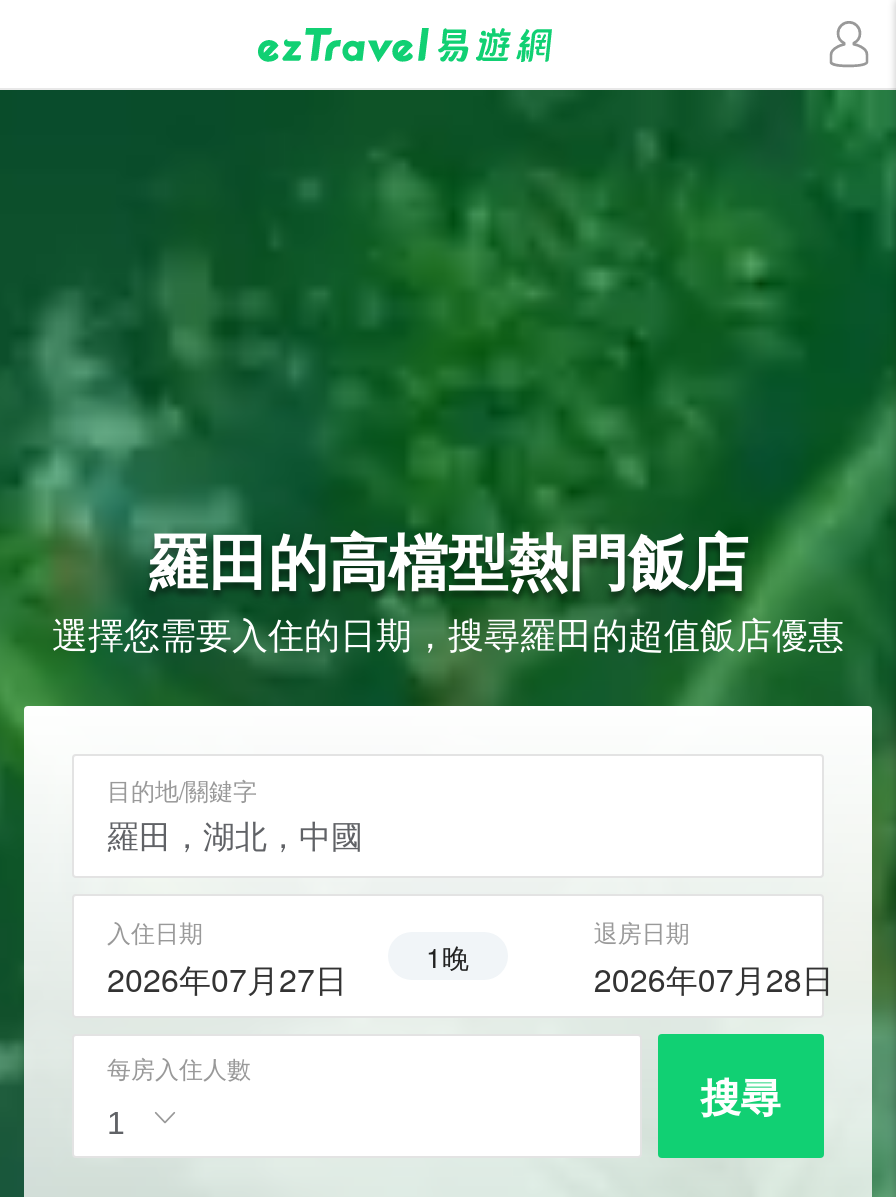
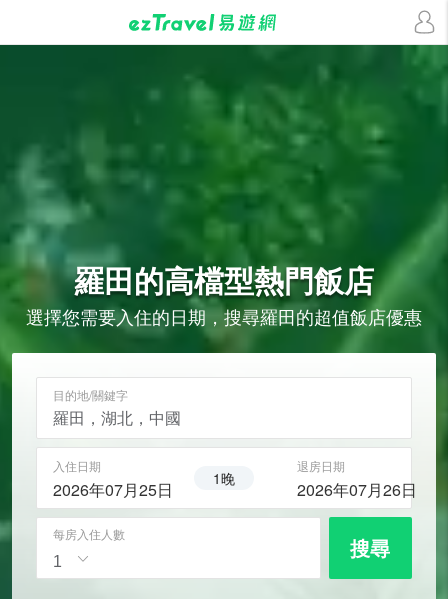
[107,936,470,1001] 2026年07月27日 1晚 -> [53,468,235,501] 2026年07月25日 1晚
[594,955,834,1001] 2026年07月28日 -> [297,478,417,501] 2026年07月26日

